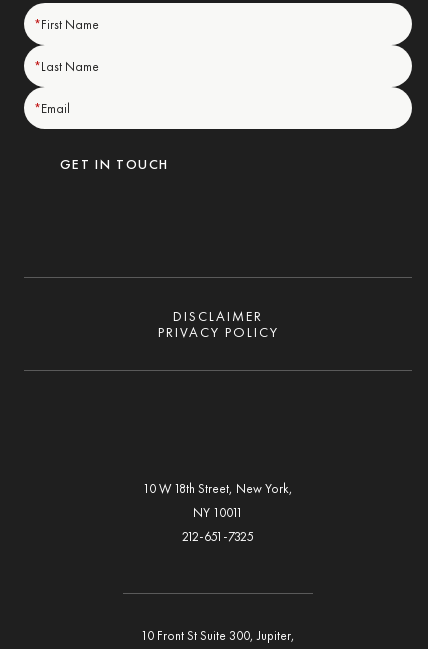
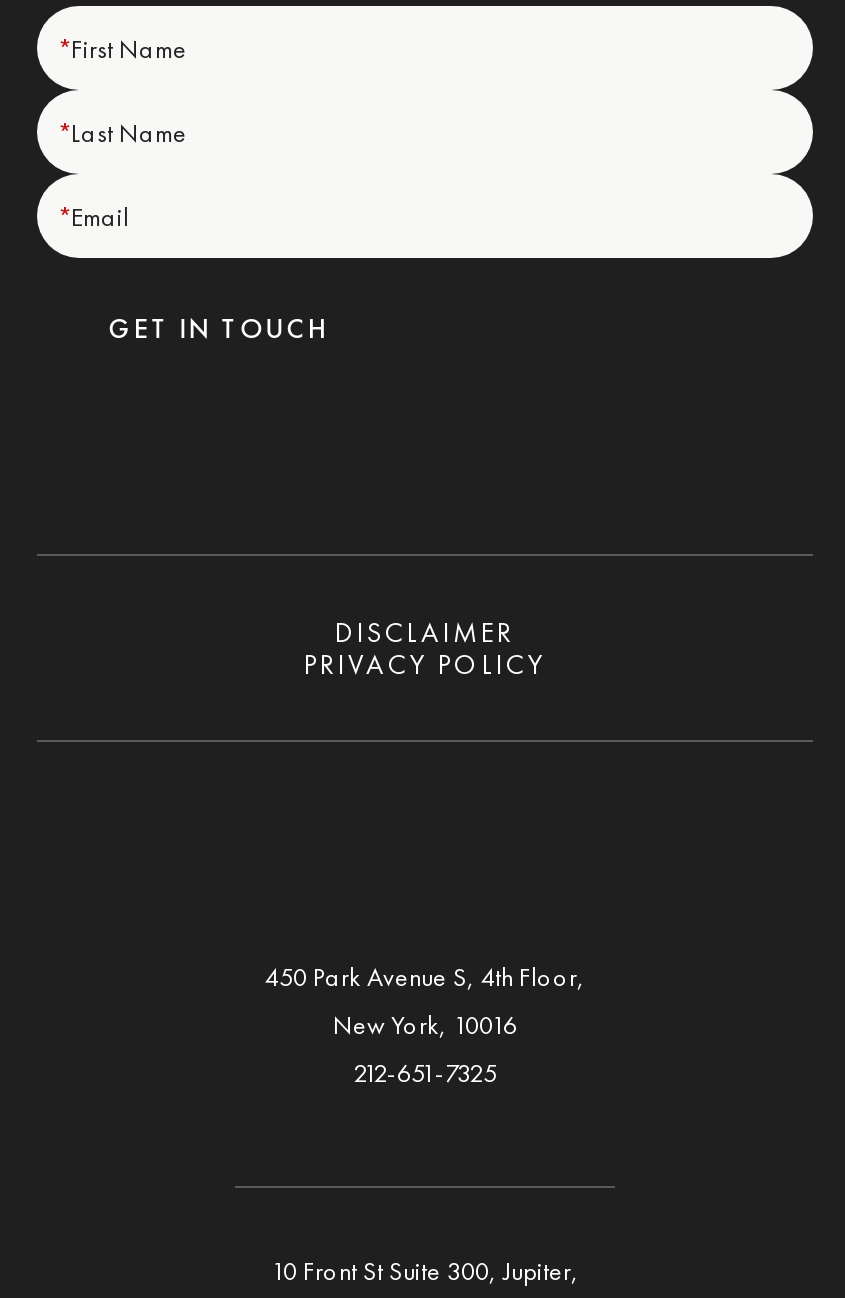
[143,480,293,521] 10 W 18th Street, New York, | NY 10011 -> [265,961,585,1043] 450 Park Avenue S, 4th Floor, | New York, 10016

